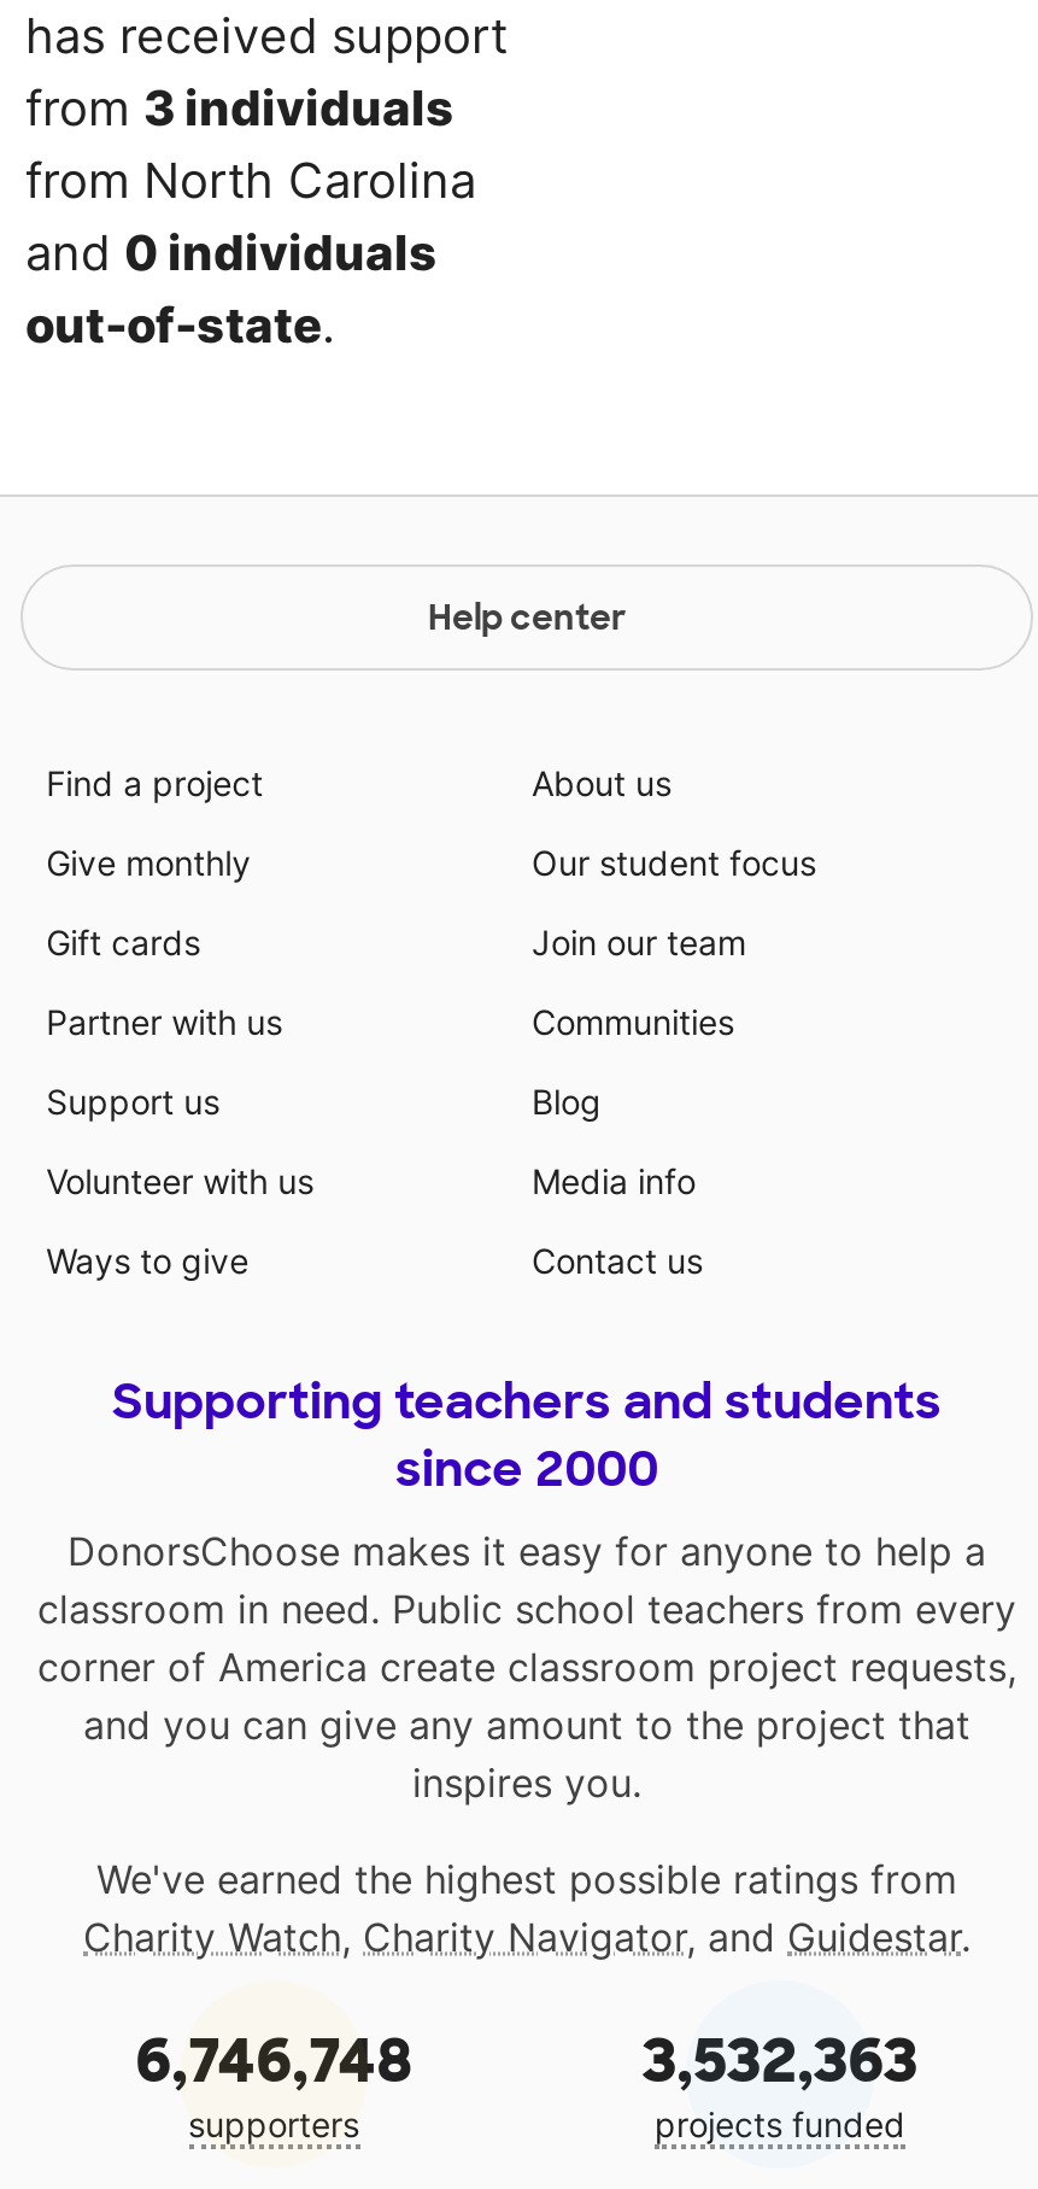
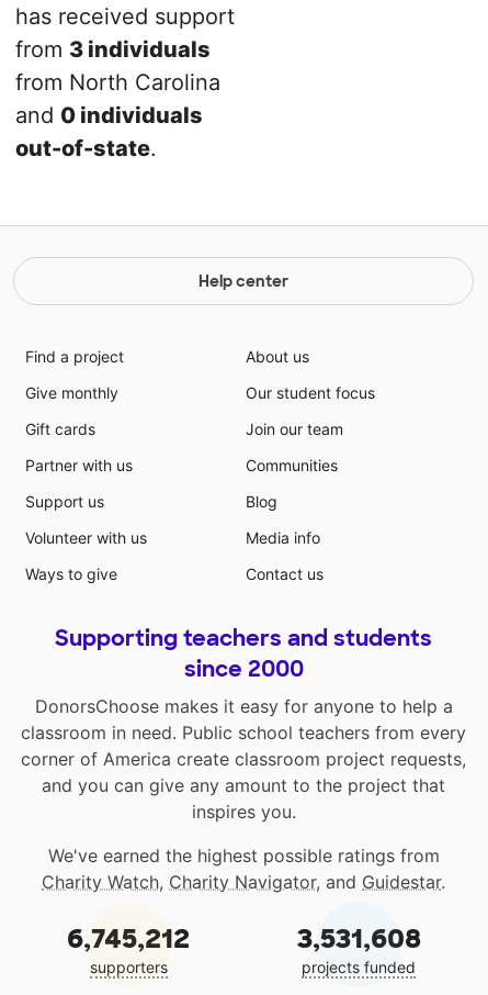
[135,2025,412,2100] 6,746,748 -> [67,922,190,956] 6,745,212
[643,2025,917,2100] 3,532,363 -> [297,922,421,956] 3,531,608

